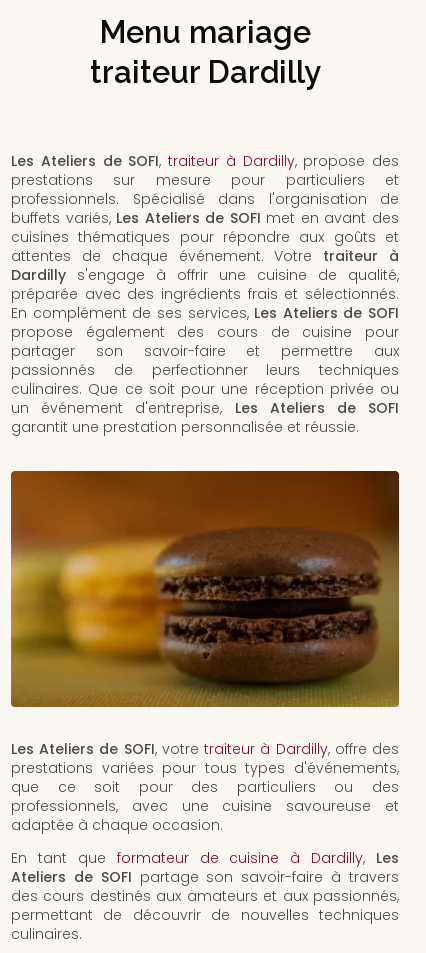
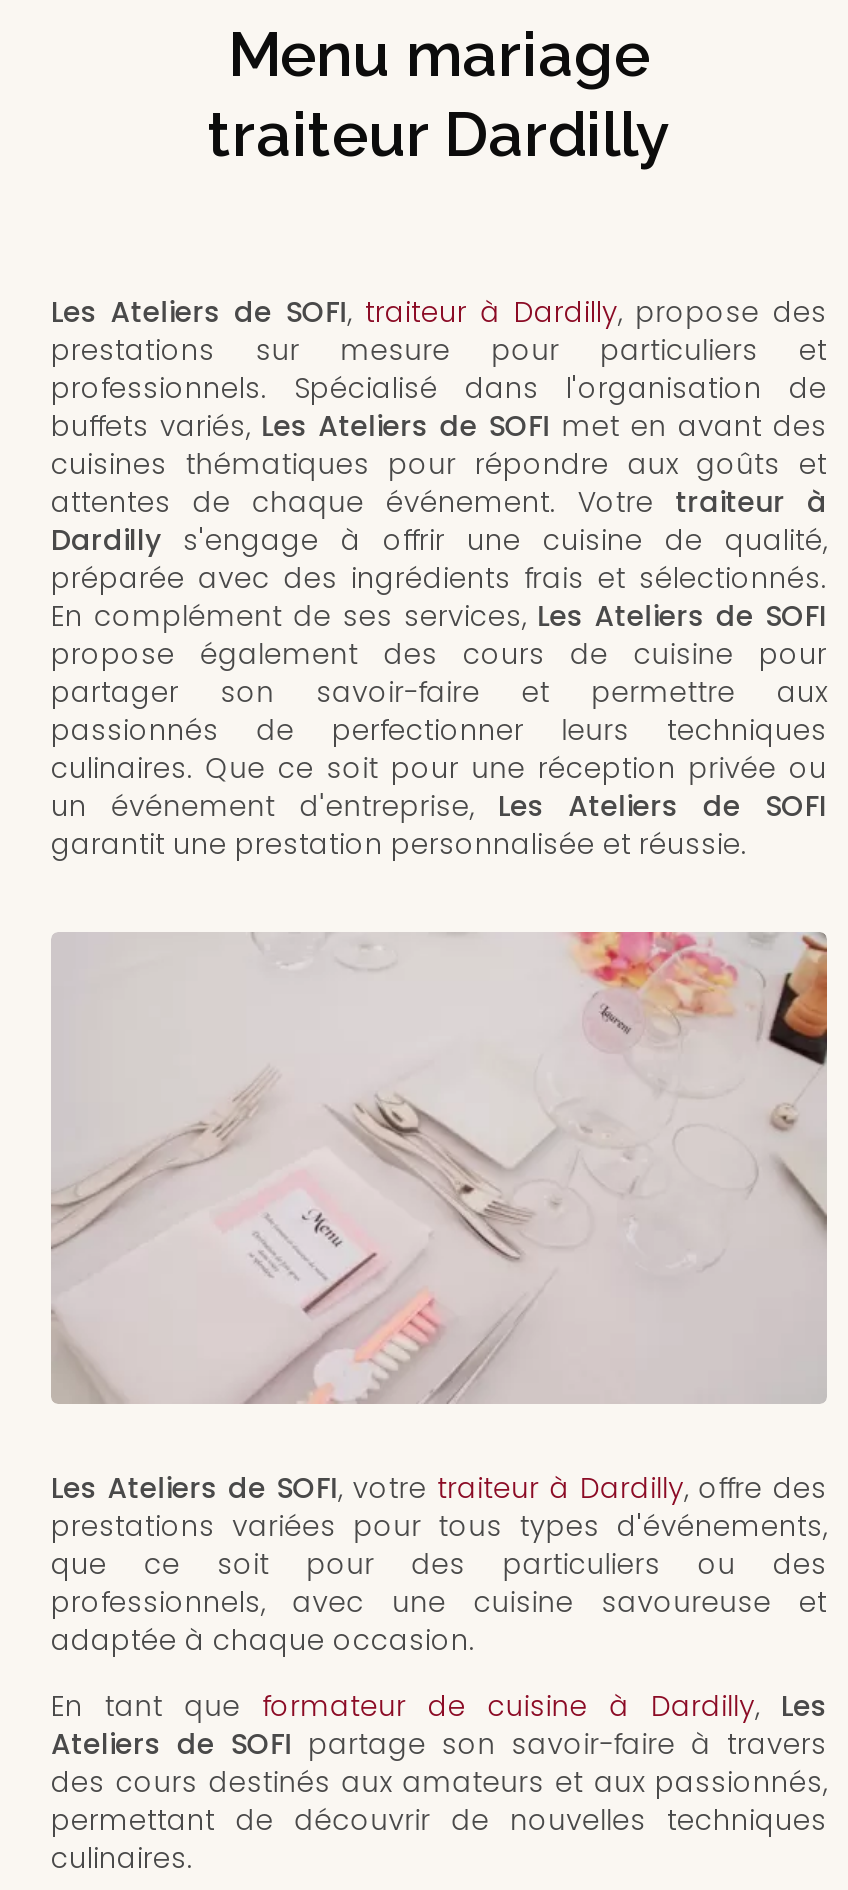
[10,470,400,708] [image] -> [49,930,829,1404] [image]

